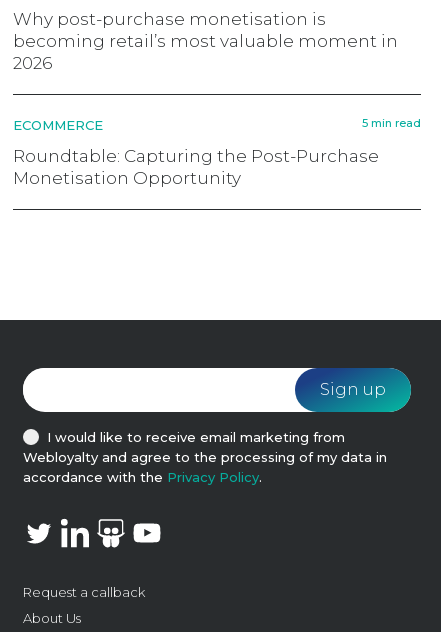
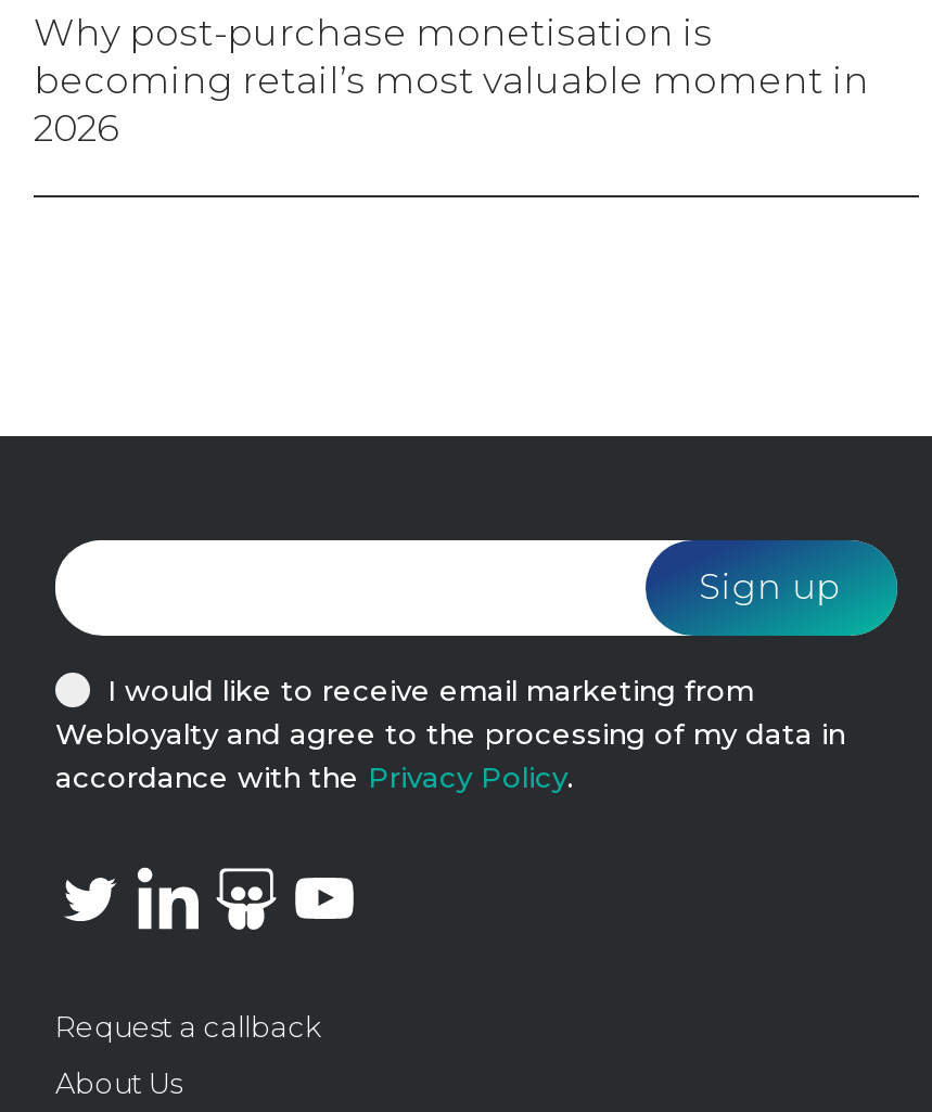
[13,115,421,187] ECOMMERCE | 5 min read | Roundtable: Capturing the Post-Purchase | Monetisation Opportunity -> none

